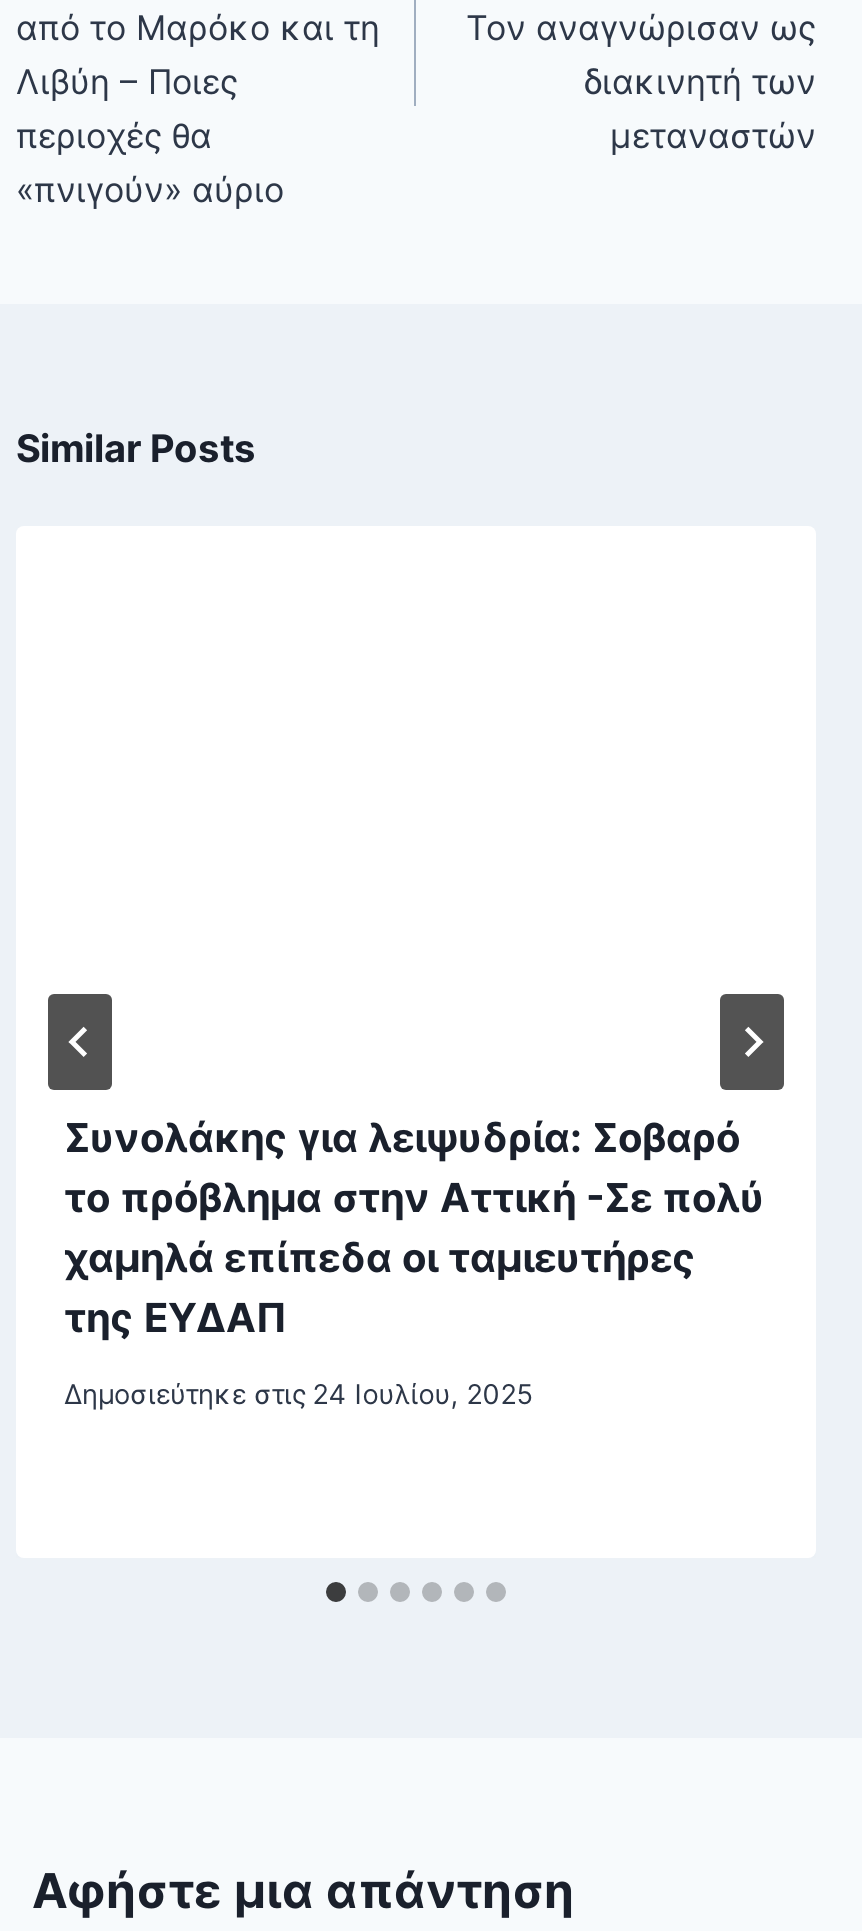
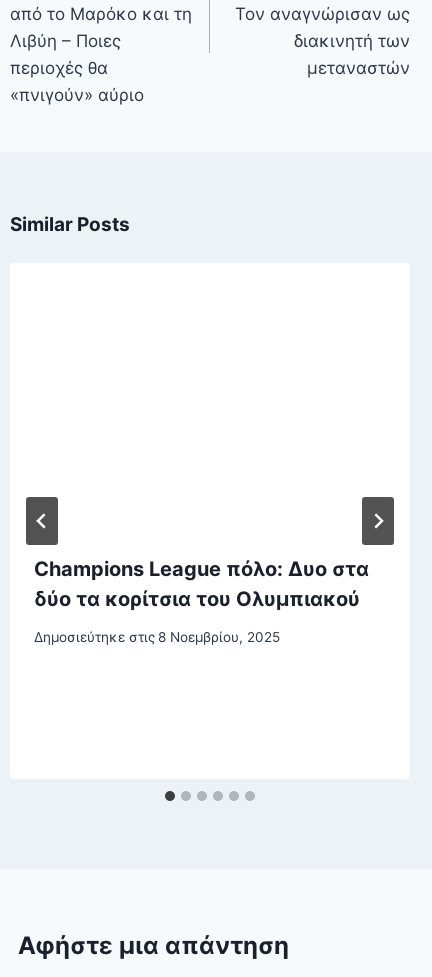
[64,1114,764,1342] Συνολάκης για λειψυδρία: Σοβαρό | το πρόβλημα στην Αττική -Σε πολύ | χαμηλά επίπεδα οι ταμιευτήρες | της ΕΥΔΑΠ -> [34,557,369,611] Champions League πόλο: Δυο στα | δύο τα κορίτσια του Ολυμπιακού
[64,1379,532,1411] Δημοσιεύτηκε στις 24 Ιουλίου, 2025 -> [34,629,280,645] Δημοσιεύτηκε στις 8 Νοεμβρίου, 2025

